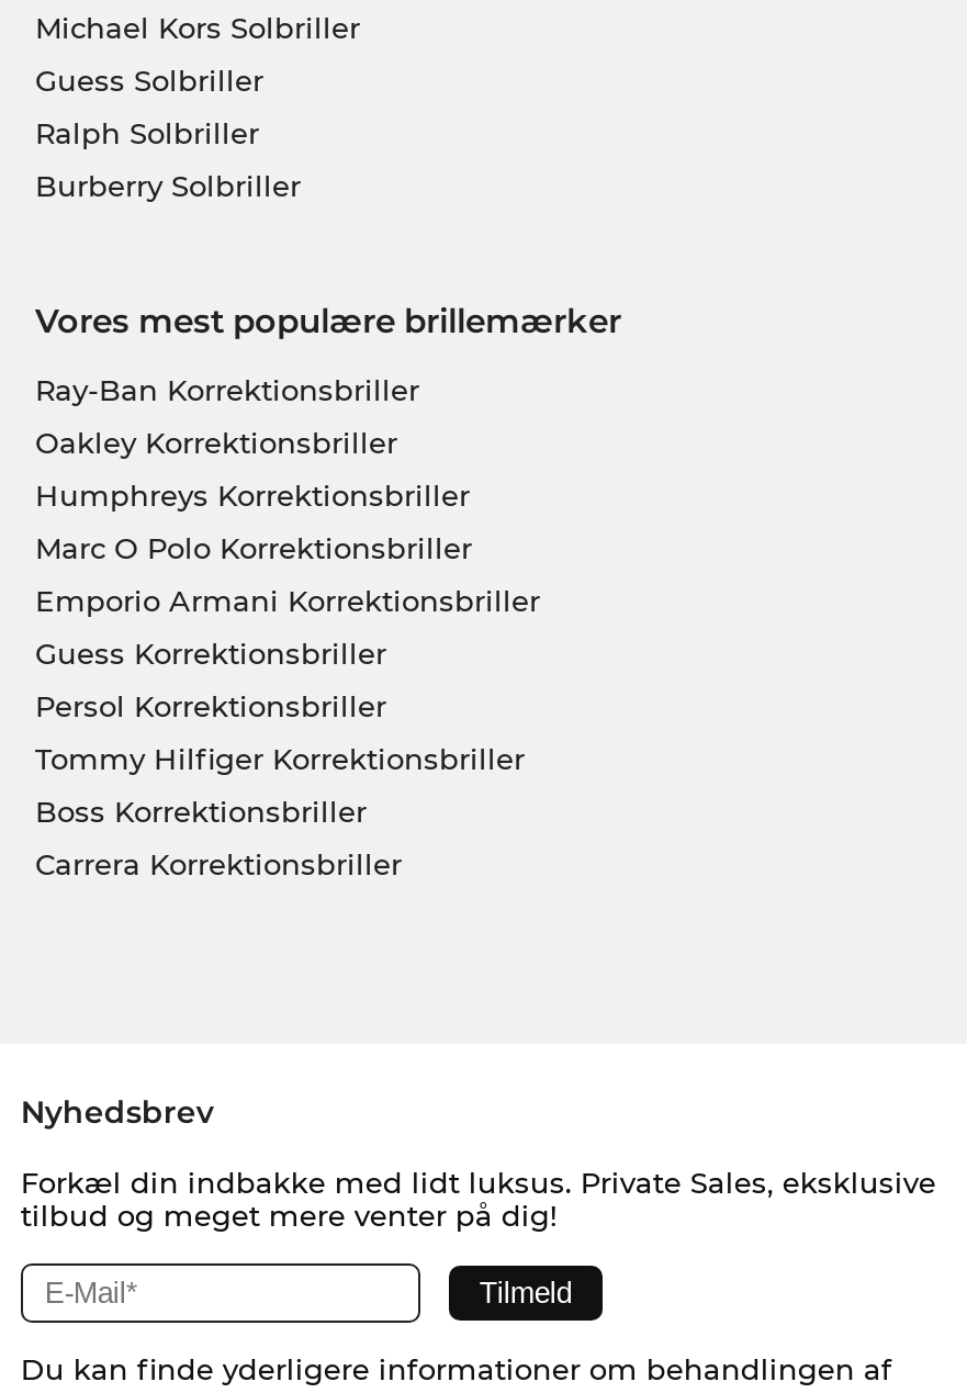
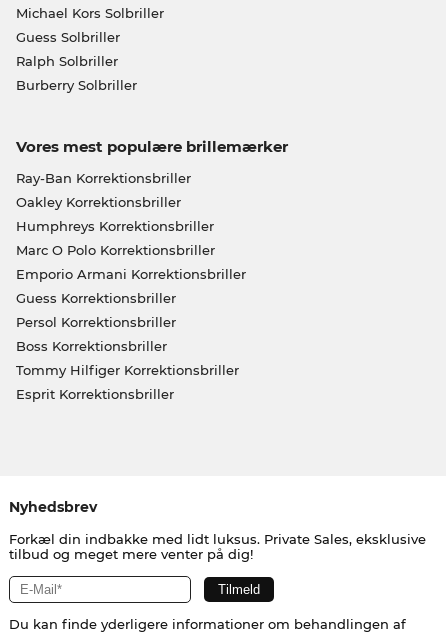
moved [35,742,525,777] -> [15,362,238,378]: Tommy Hilfiger Korrektionsbriller
moved [35,794,367,829] -> [15,338,166,354]: Boss Korrektionsbriller
[35,847,402,882] Carrera Korrektionsbriller -> [15,386,173,402] Esprit Korrektionsbriller

